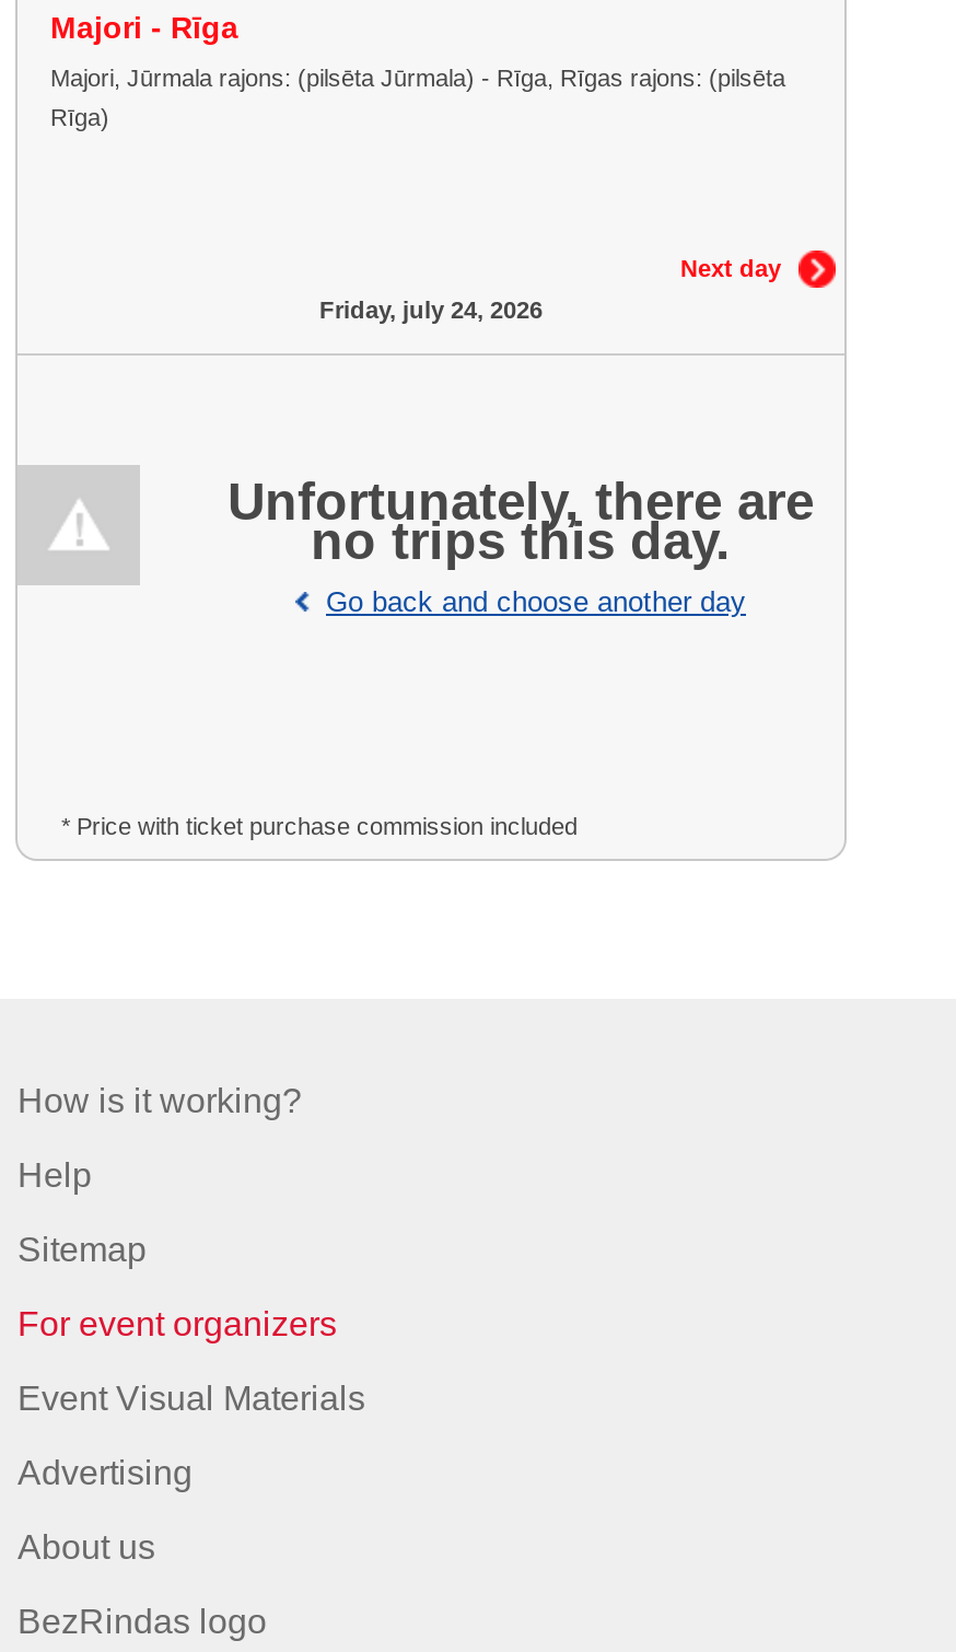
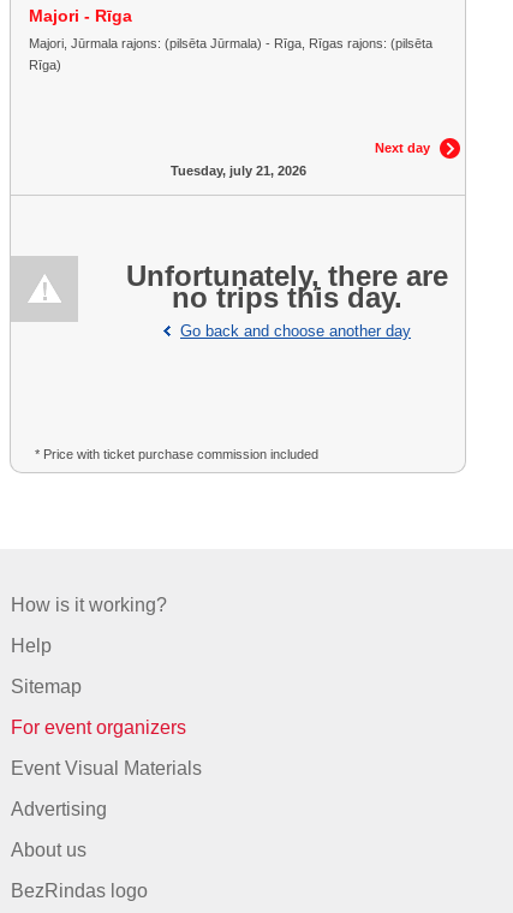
[319,296,543,323] Friday, july 24, 2026 -> [170,163,306,178] Tuesday, july 21, 2026

